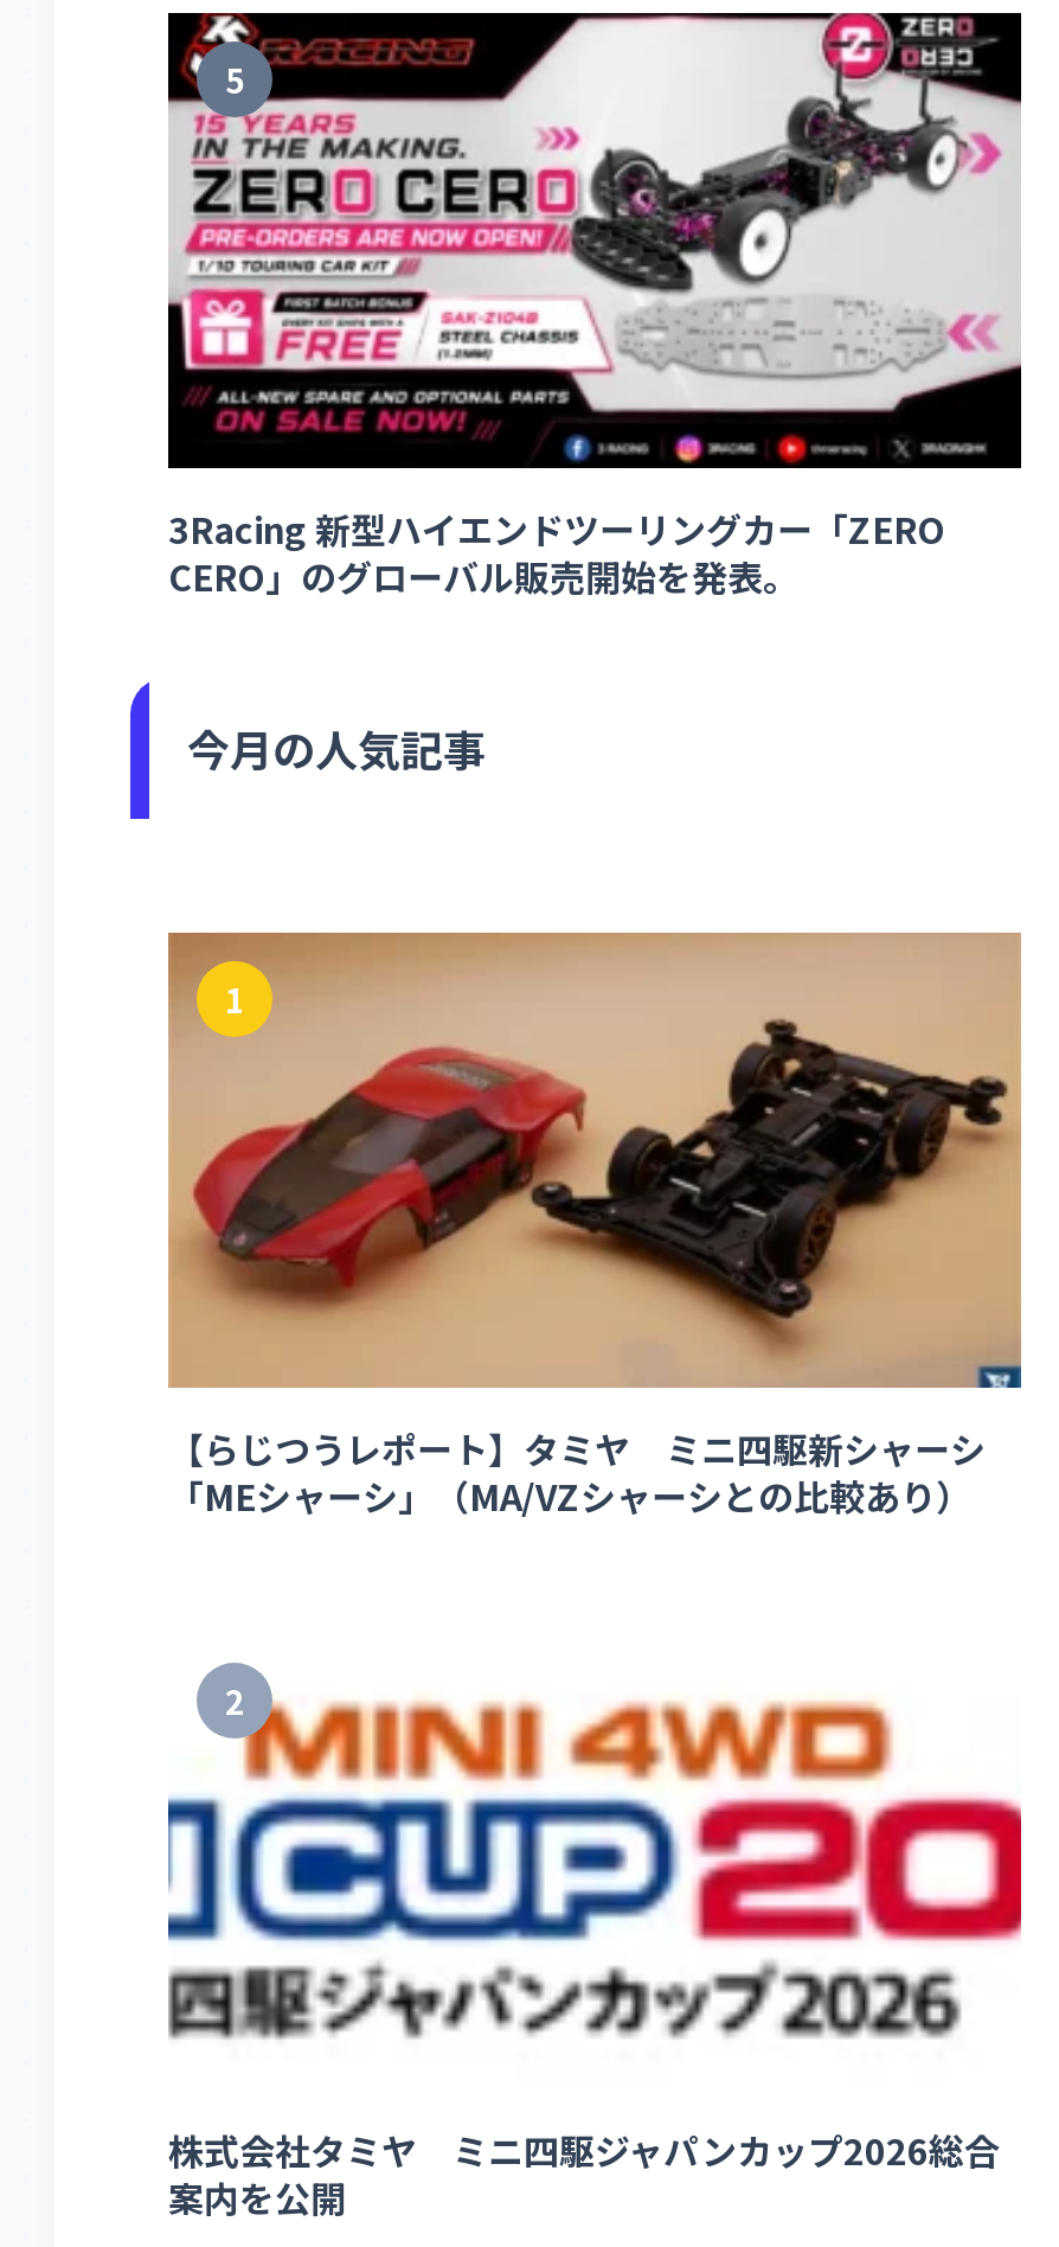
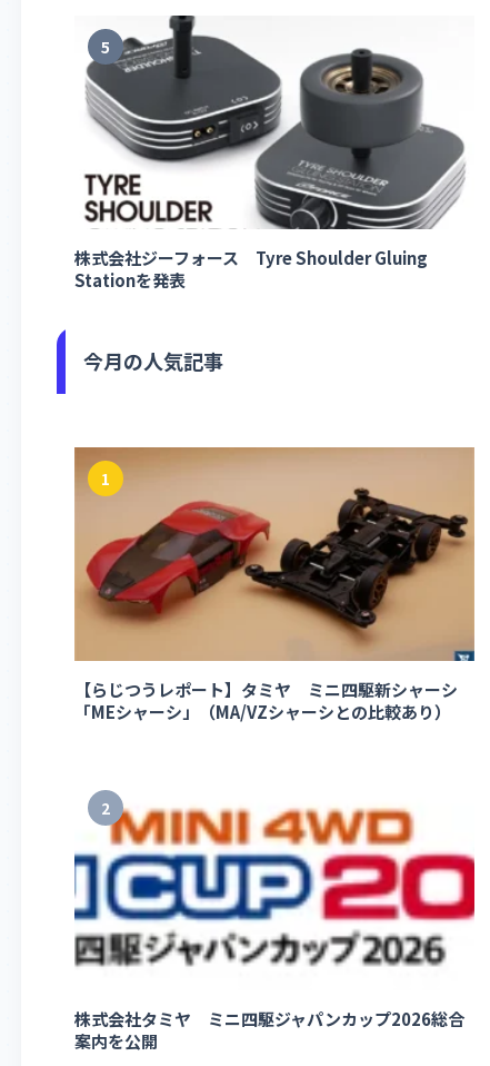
[166,11,1023,600] [image] | 3Racing 新型ハイエンドツーリングカー「ZERO | CERO」のグローバル販売開始を発表。 -> [74,14,474,291] [image] | 株式会社ジーフォース Tyre Shoulder Gluing | Stationを発表

